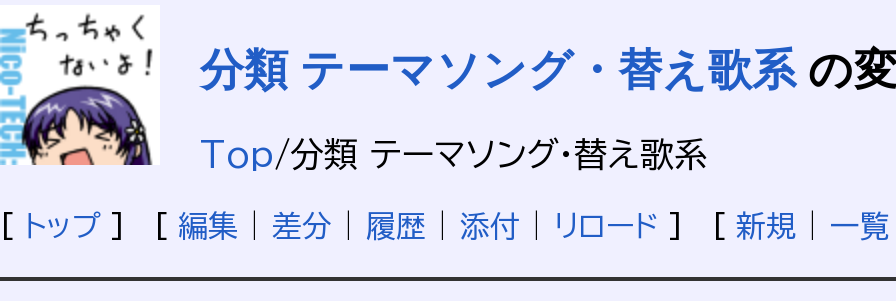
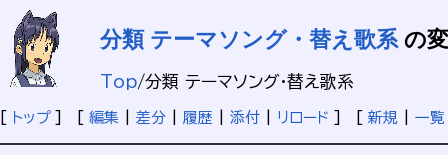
[6,11,154,167] [image] -> [3,9,76,88] [image]

